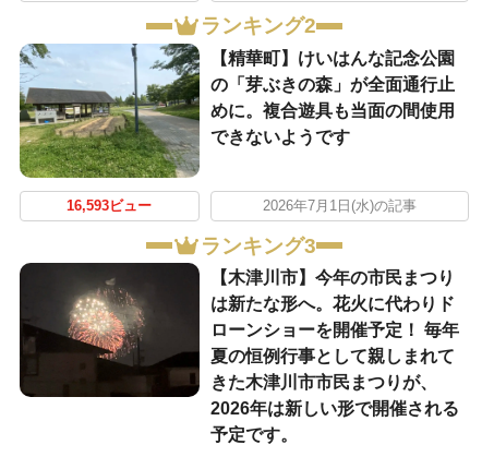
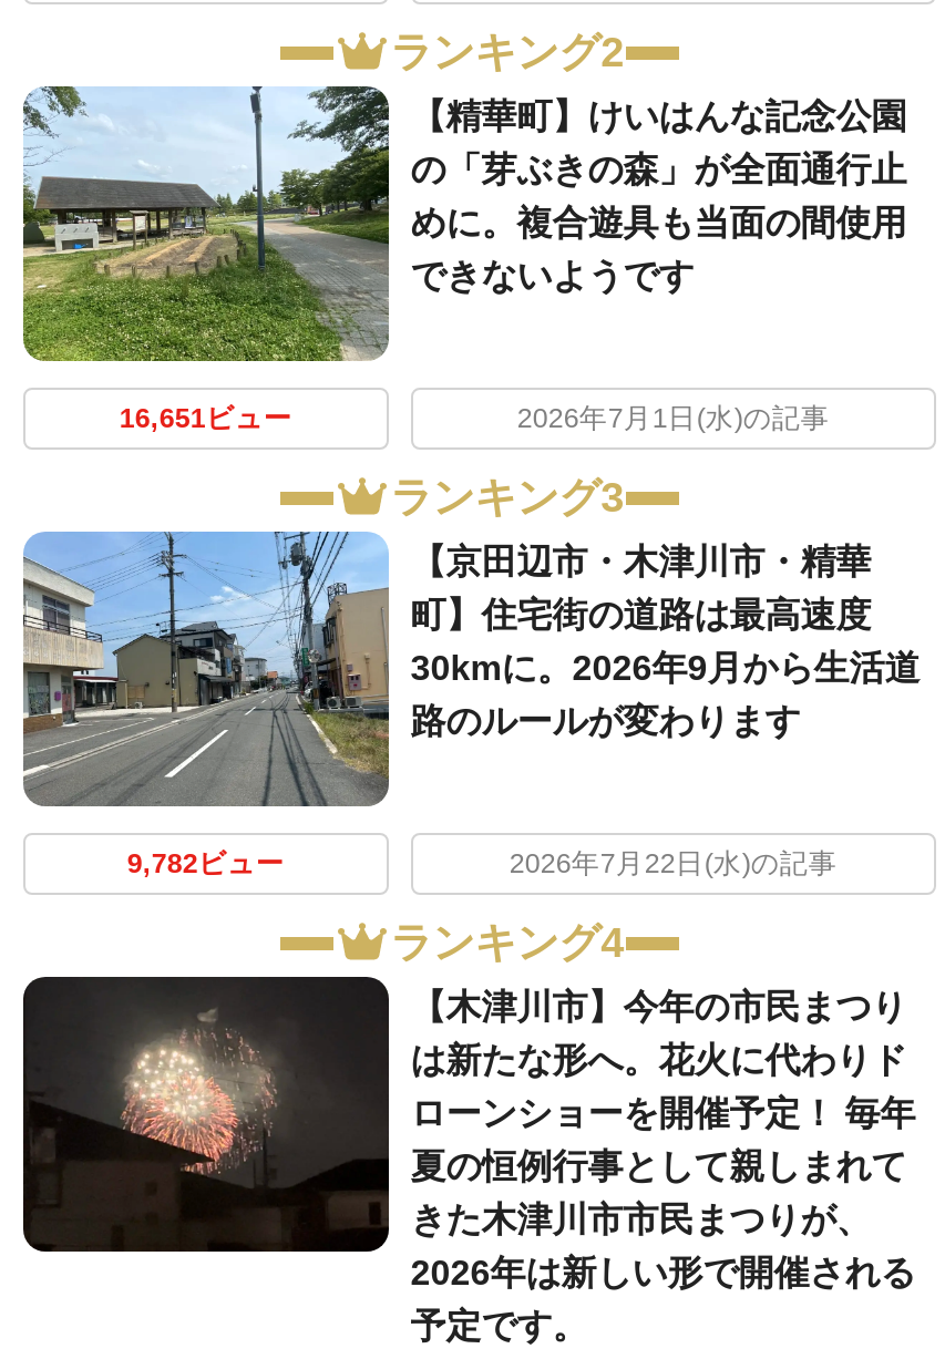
[67,199,152,214] 16,593ビュー -> [119,403,292,434] 16,651ビュー
none -> [23,529,920,806] [image] | 【京田辺市・木津川市・精華 | 町】住宅街の道路は最高速度 | 30kmに。2026年9月から生活道 | 路のルールが変わります
none -> [127,849,837,967] 9,782ビュー | 2026年7月22日(水)の記事 | ランキング4

